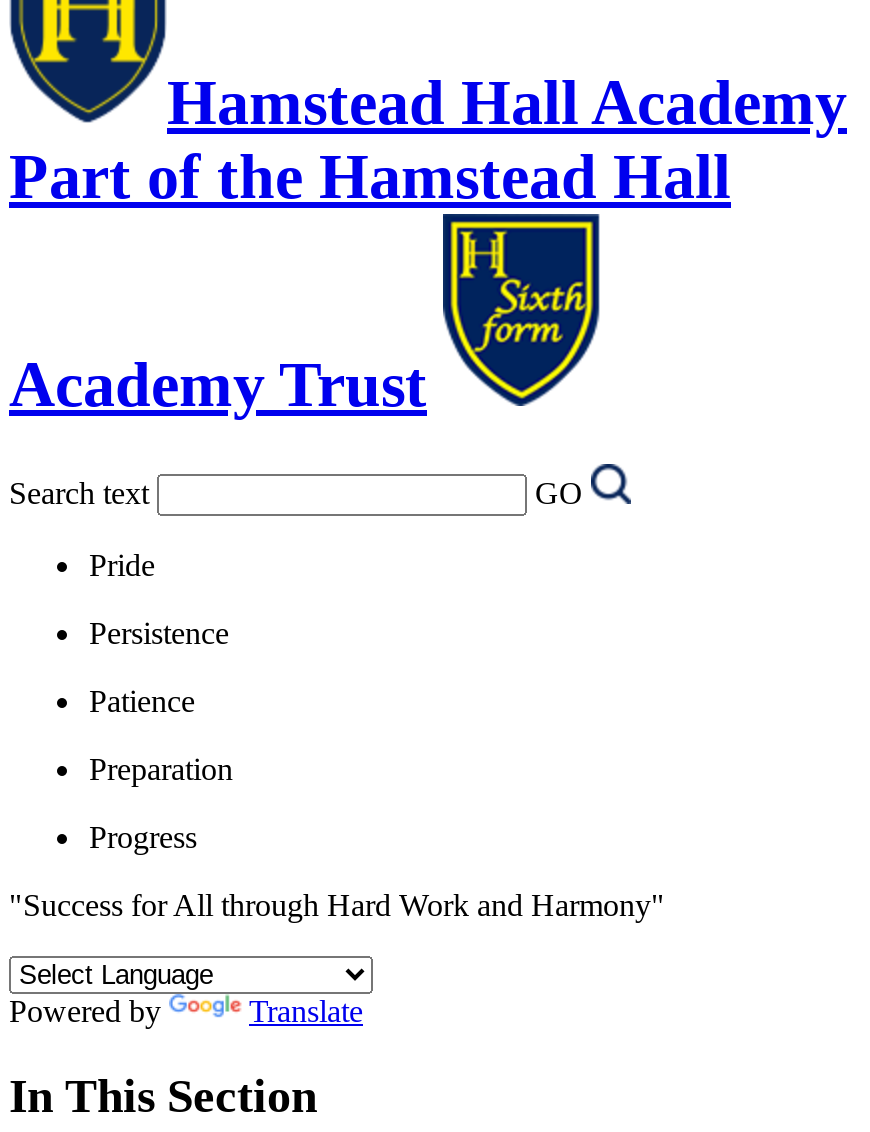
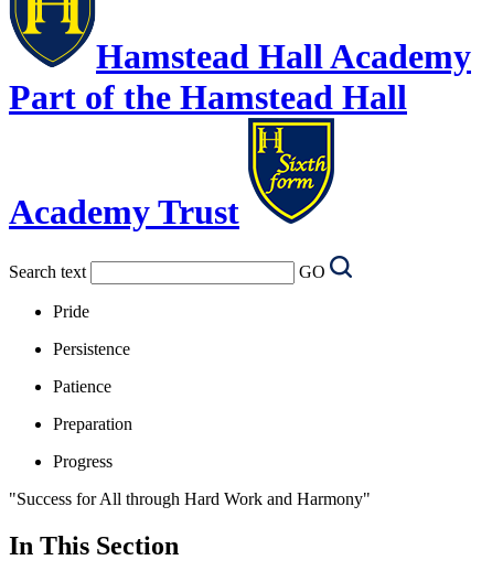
[9,995,363,1029] Powered by | Translate -> none

